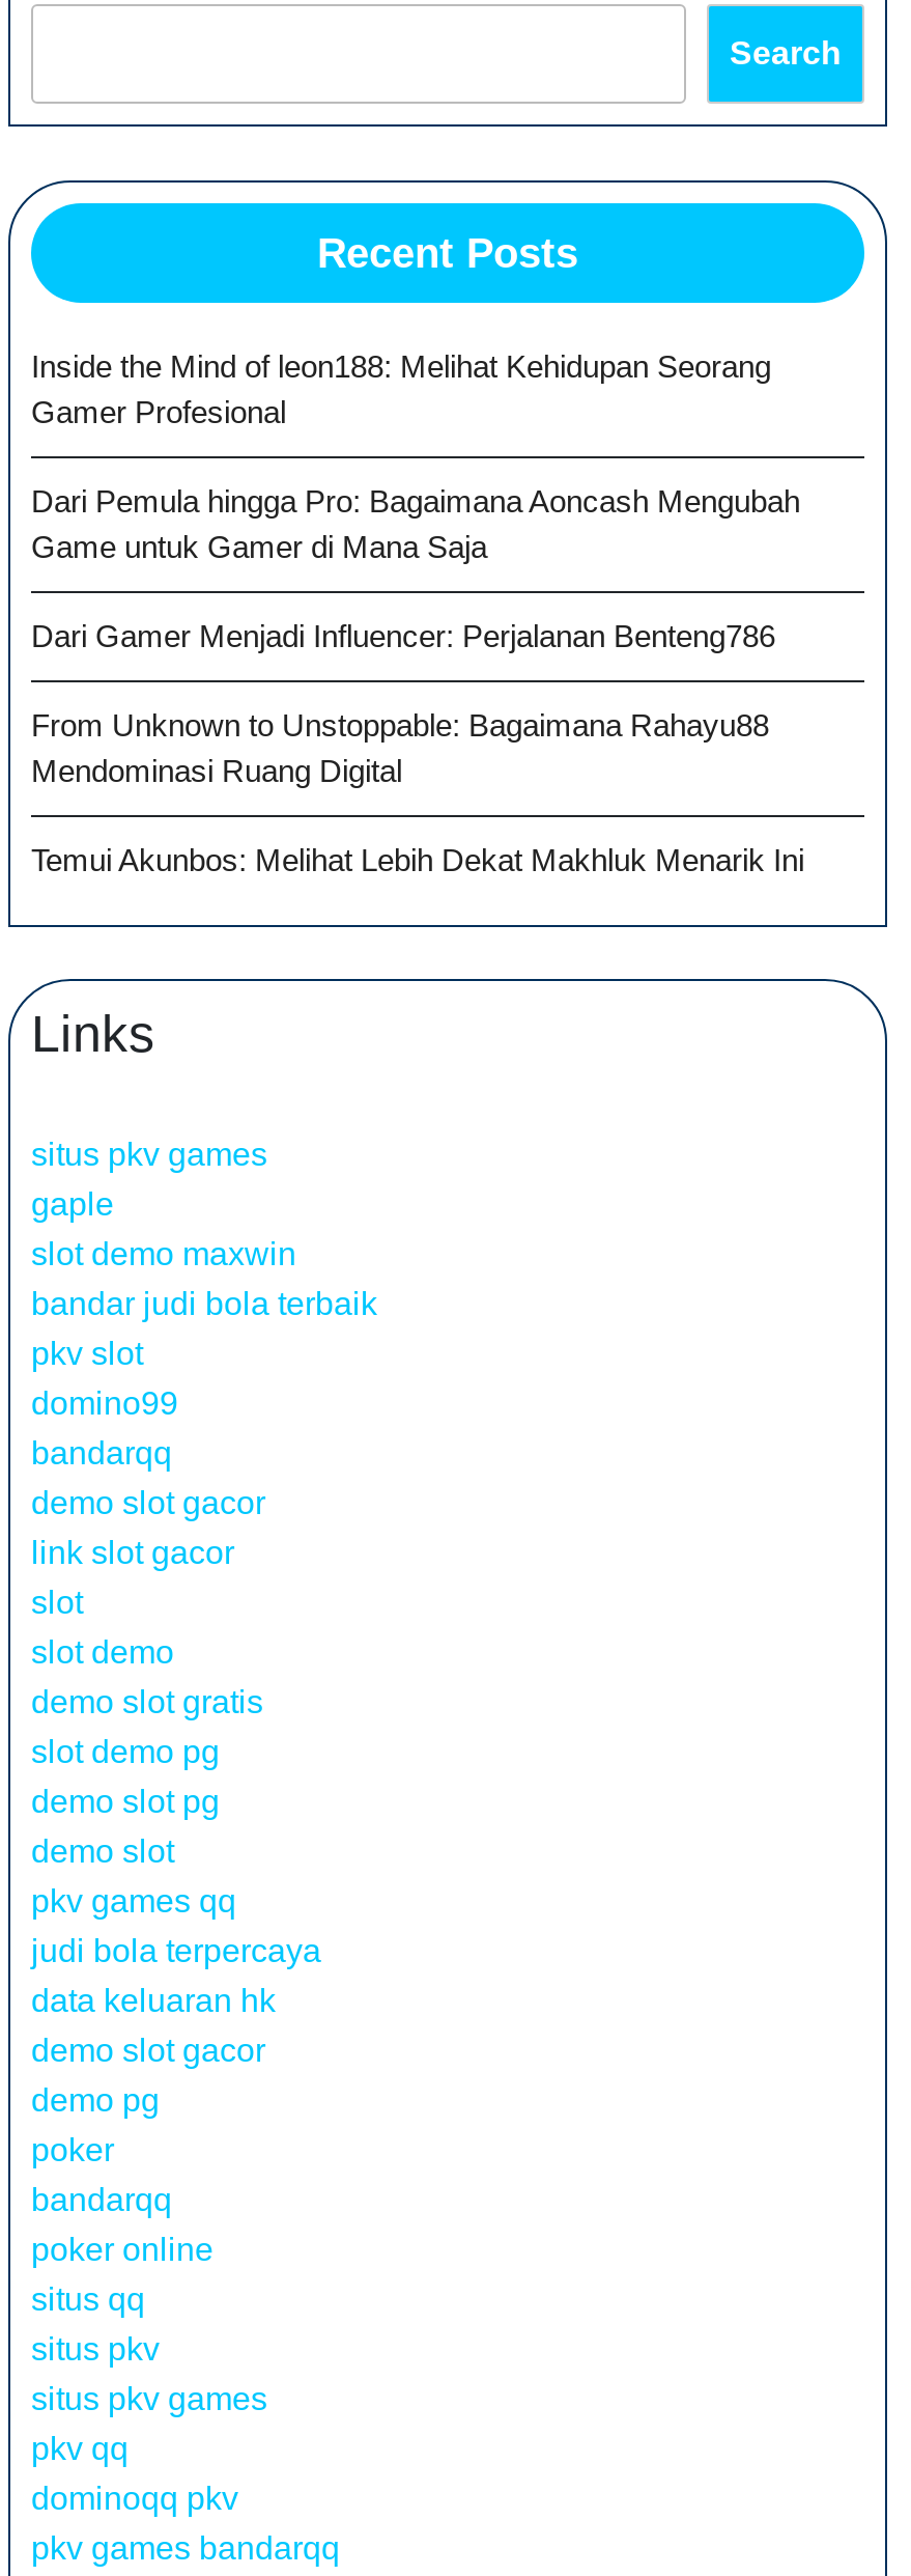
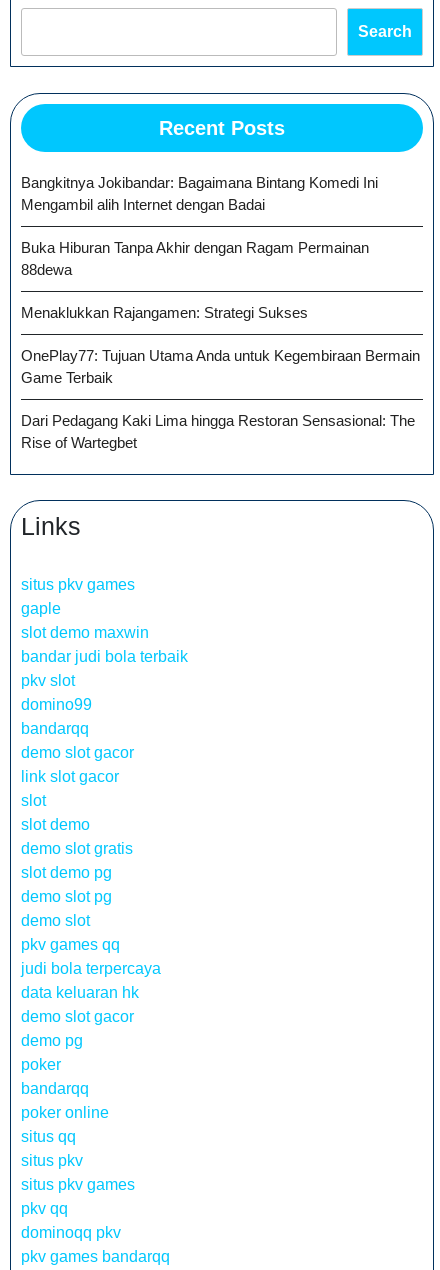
[31,348,771,429] Inside the Mind of leon188: Melihat Kehidupan Seorang | Gamer Profesional -> [21,174,378,213] Bangkitnya Jokibandar: Bagaimana Bintang Komedi Ini | Mengambil alih Internet dengan Badai
[31,483,800,564] Dari Pemula hingga Pro: Bagaimana Aoncash Mengubah | Game untuk Gamer di Mana Saja -> [21,239,369,278] Buka Hiburan Tanpa Akhir dengan Ragam Permainan | 88dewa
[31,618,775,653] Dari Gamer Menjadi Influencer: Perjalanan Benteng786 -> [21,304,308,321] Menaklukkan Rajangamen: Strategi Sukses
[31,707,769,788] From Unknown to Unstoppable: Bagaimana Rahayu88 | Mendominasi Ruang Digital -> [21,347,420,386] OnePlay77: Tujuan Utama Anda untuk Kegembiraan Bermain | Game Terbaik
[31,842,804,877] Temui Akunbos: Melihat Lebih Dekat Makhluk Menarik Ini -> [21,412,415,451] Dari Pedagang Kaki Lima hingga Restoran Sensasional: The | Rise of Wartegbet

